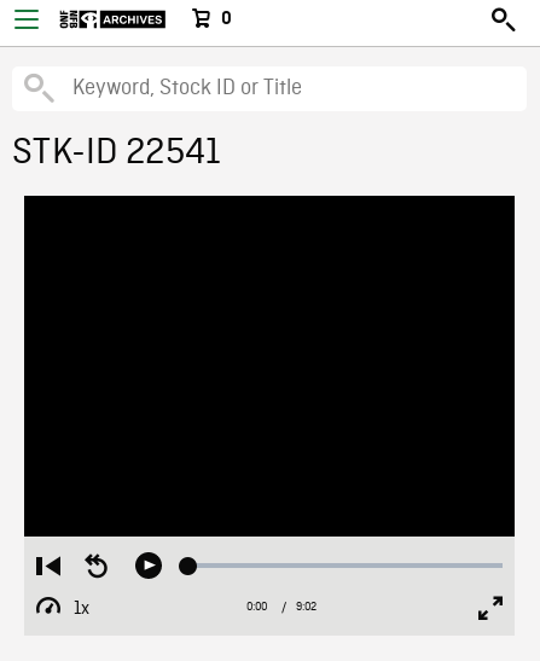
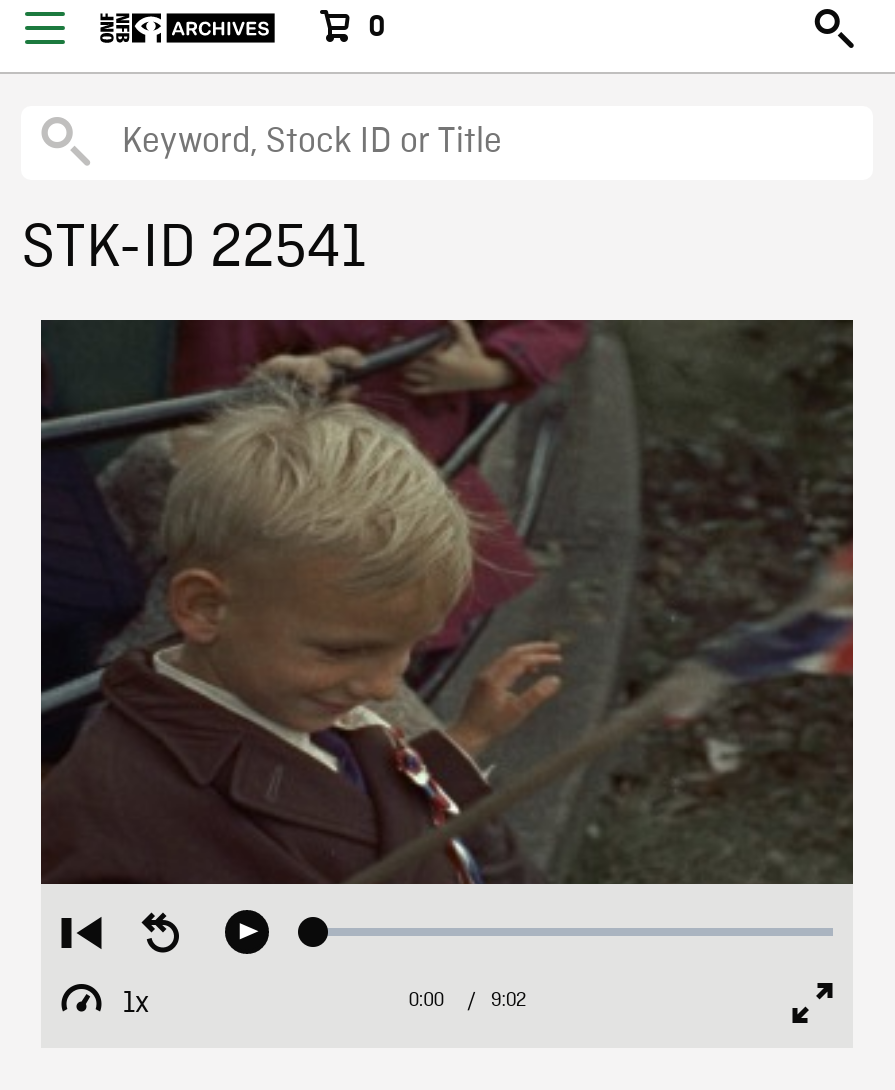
none -> [39,318,855,884] [image]

